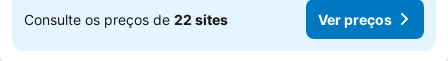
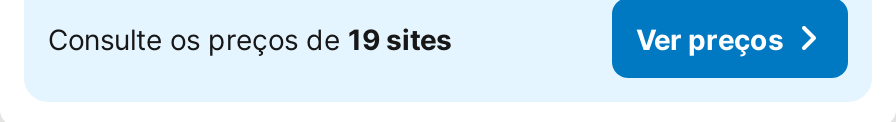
[24,10,228,27] Consulte os preços de 22 sites -> [48,21,452,55] Consulte os preços de 19 sites

